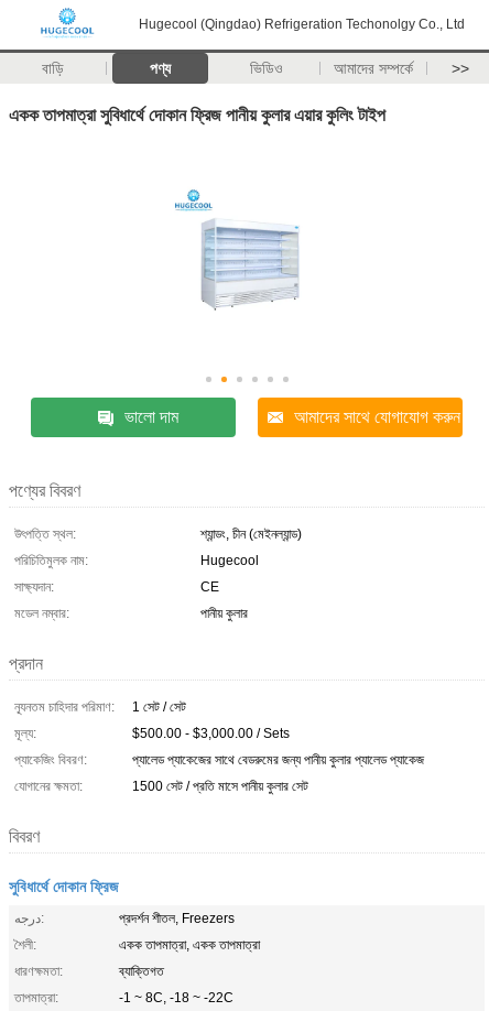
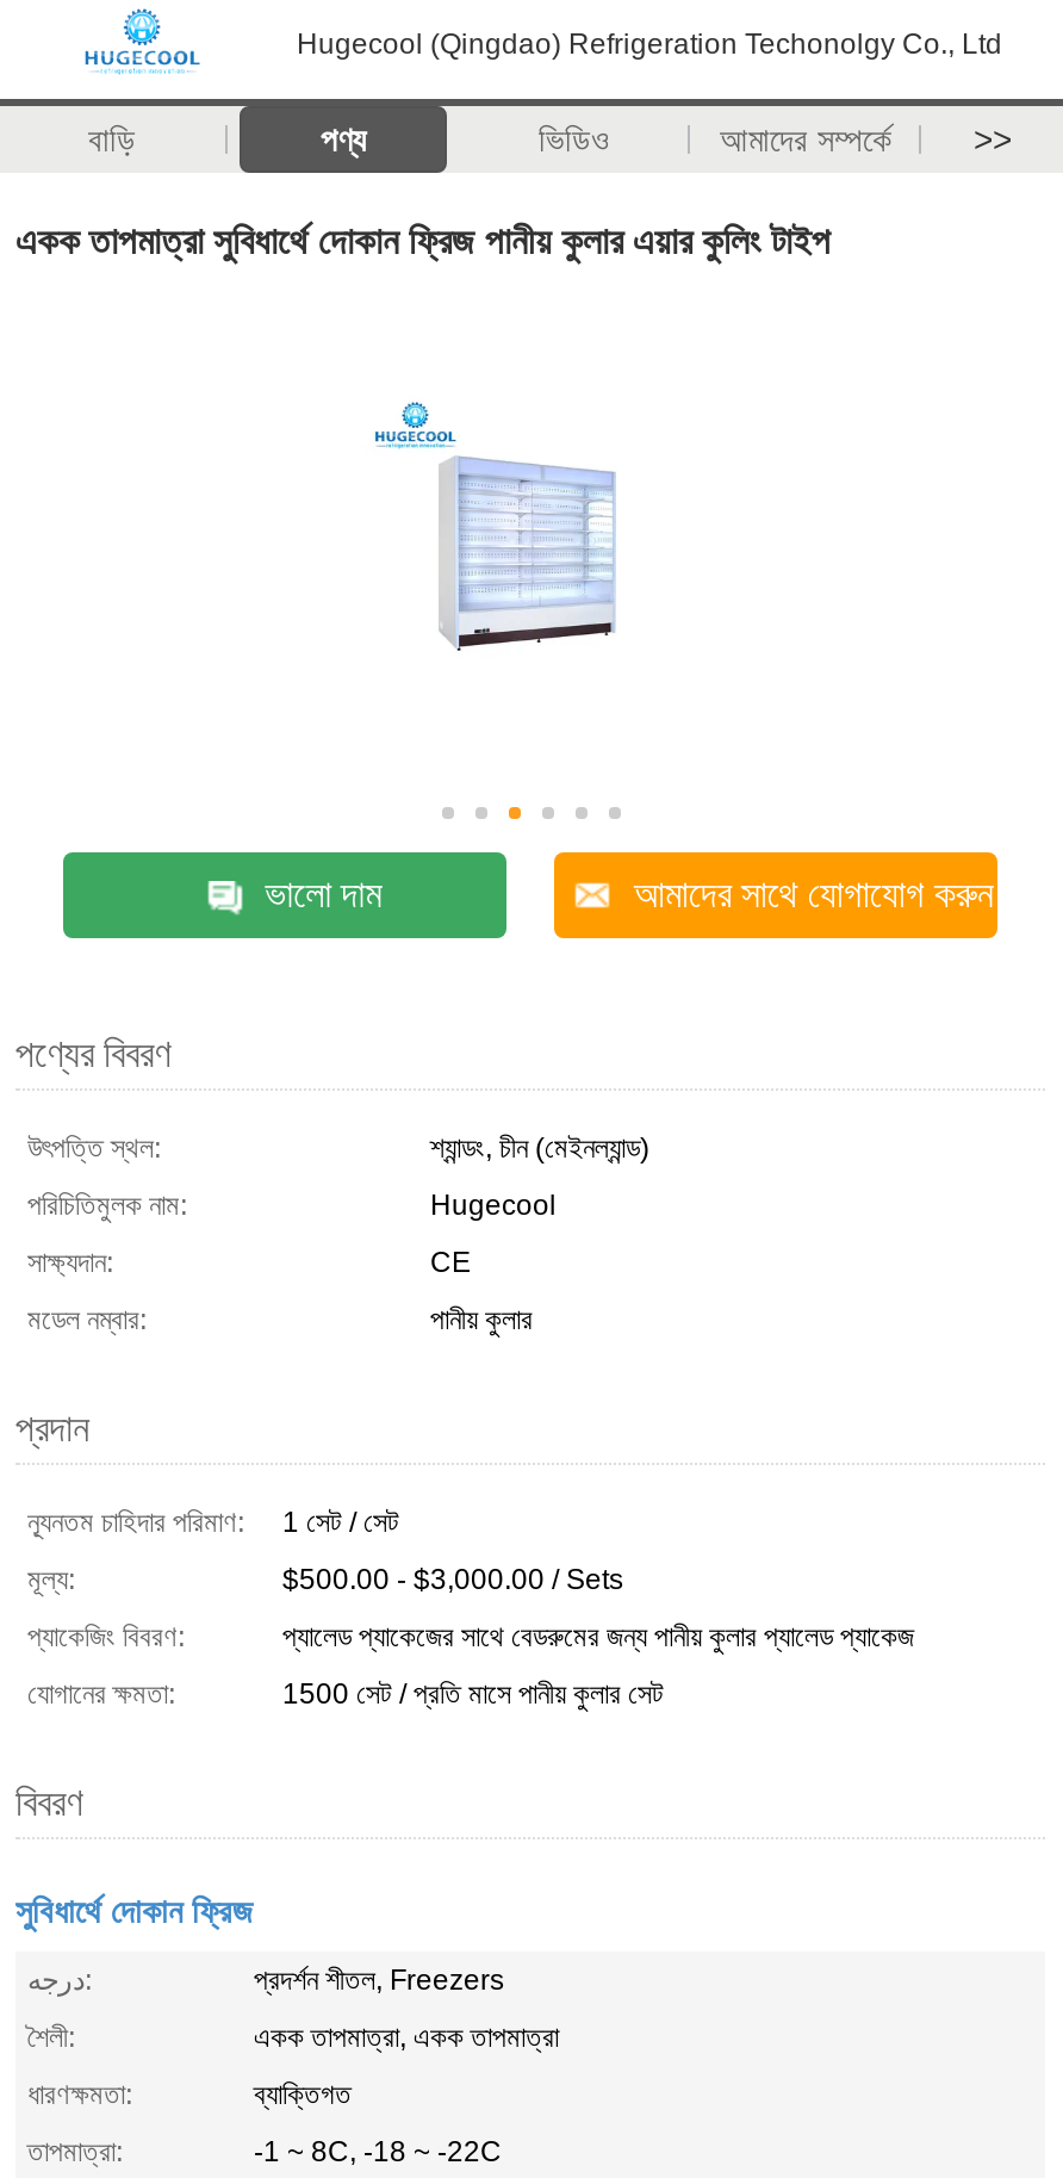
[200,215,300,311] [image] -> [433,454,642,662] [image]

